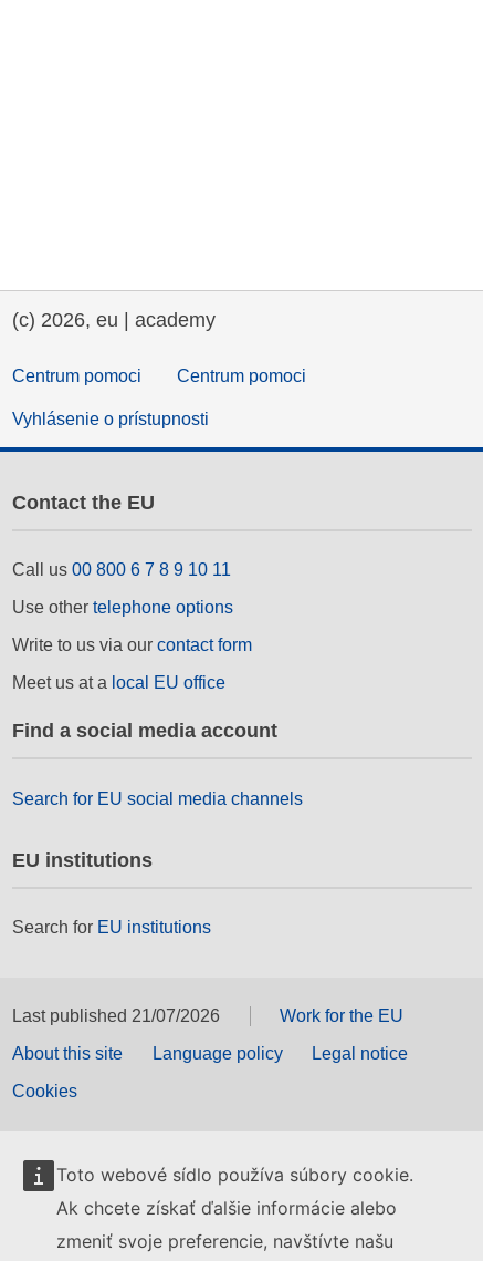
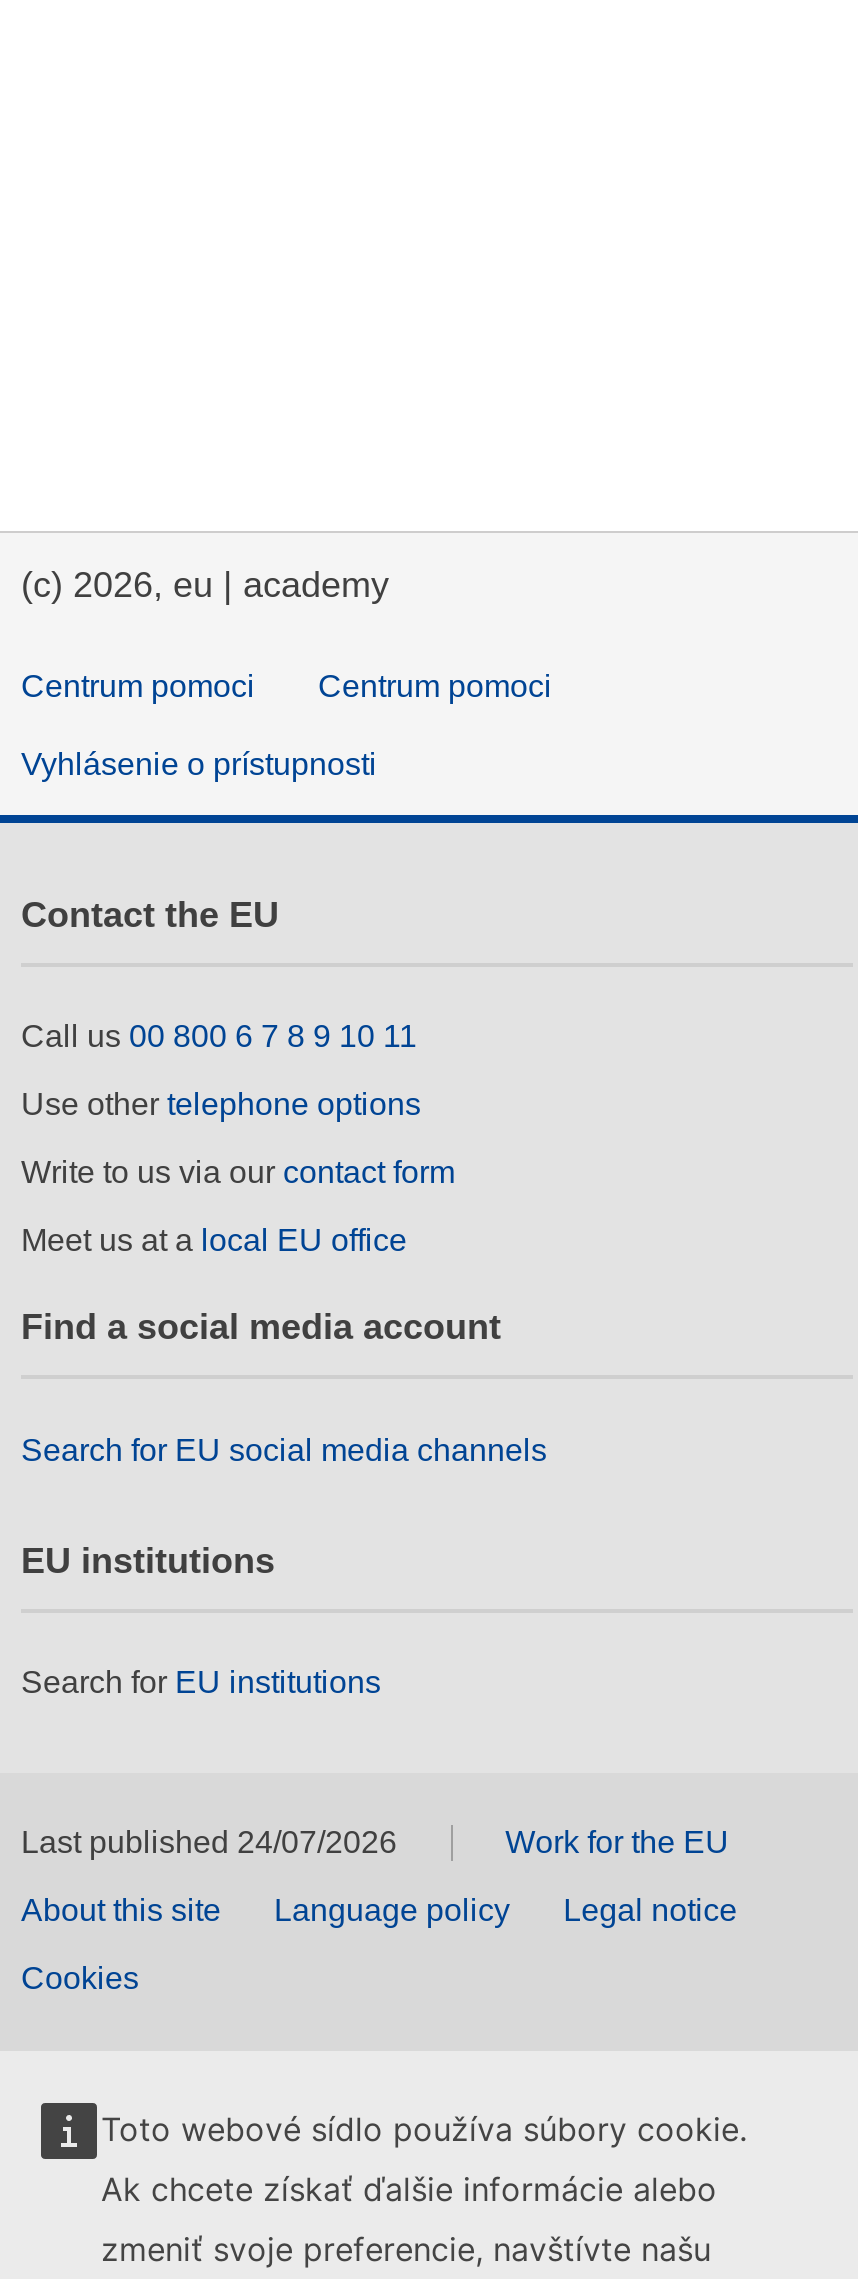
[12,1007,220,1026] Last published 21/07/2026 -> [21,1826,397,1860] Last published 24/07/2026

